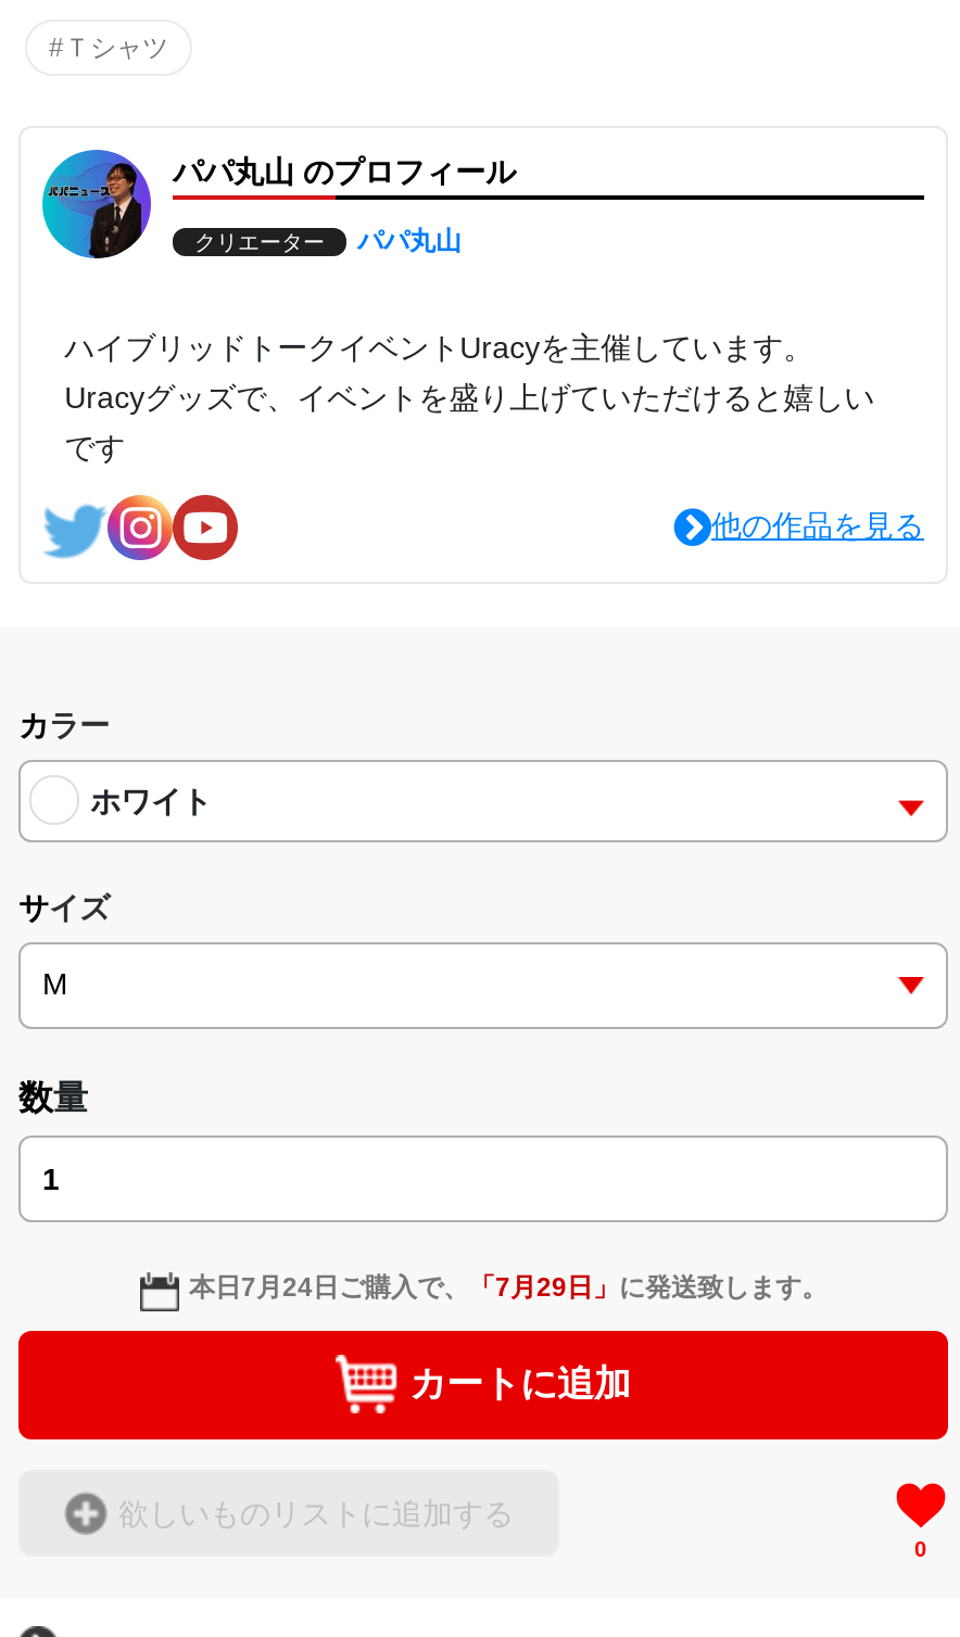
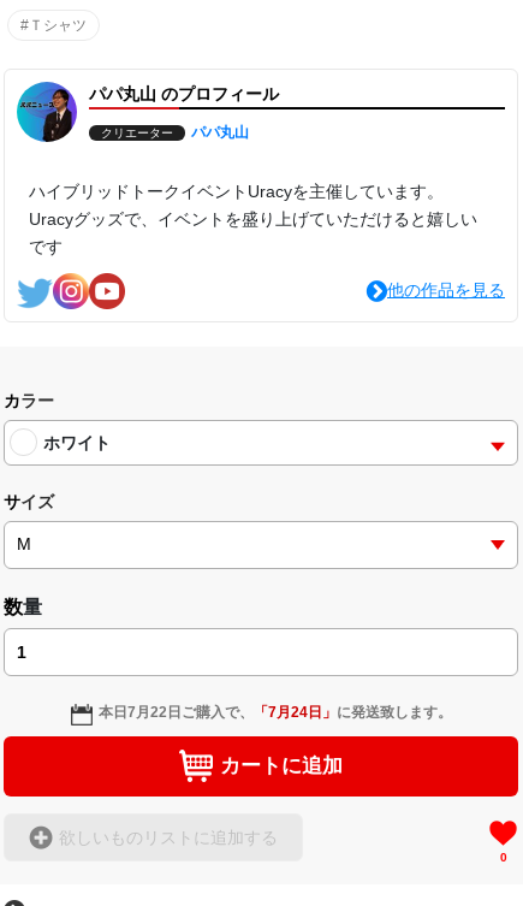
[189,1271,828,1302] 本日7月24日ご購入で、「7月29日」に発送致します。 -> [98,703,451,720] 本日7月22日ご購入で、「7月24日」に発送致します。

